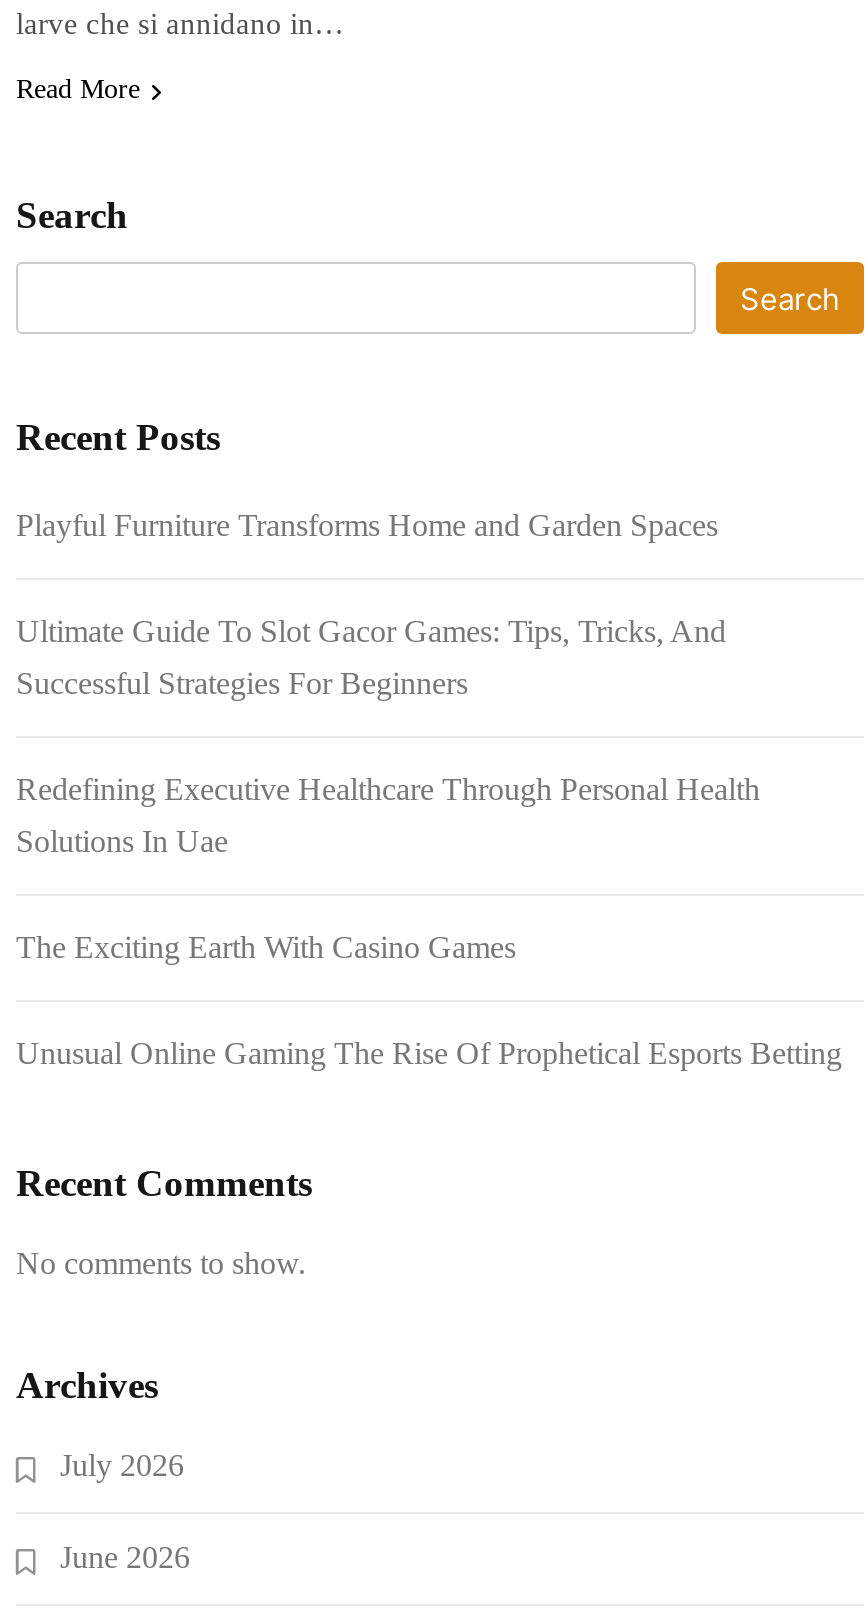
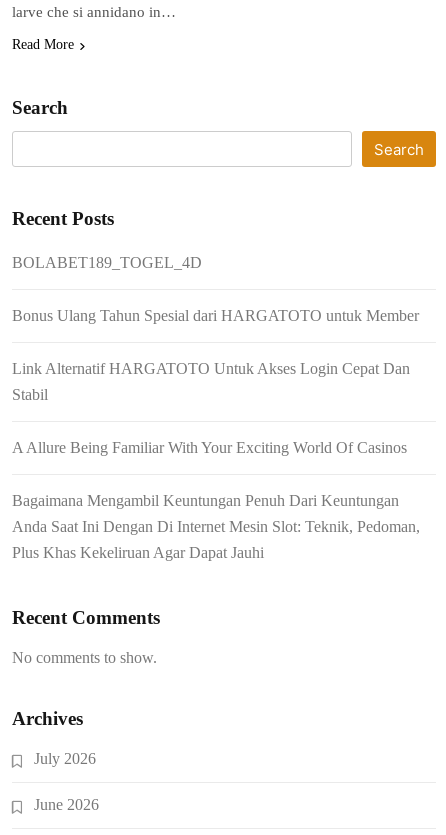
[16,509,842,1071] Playful Furniture Transforms Home and Garden Spaces | Ultimate Guide To Slot Gacor Games: Tips, Tricks, And | Successful Strategies For Beginners | Redefining Executive Healthcare Through Personal Health | Solutions In Uae | The Exciting Earth With Casino Games | Unusual Online Gaming The Rise Of Prophetical Esports Betting -> [12,254,420,561] BOLABET189_TOGEL_4D | Bonus Ulang Tahun Spesial dari HARGATOTO untuk Member | Link Alternatif HARGATOTO Untuk Akses Login Cepat Dan | Stabil | A Allure Being Familiar With Your Exciting World Of Casinos | Bagaimana Mengambil Keuntungan Penuh Dari Keuntungan | Anda Saat Ini Dengan Di Internet Mesin Slot: Teknik, Pedoman, | Plus Khas Kekeliruan Agar Dapat Jauhi

